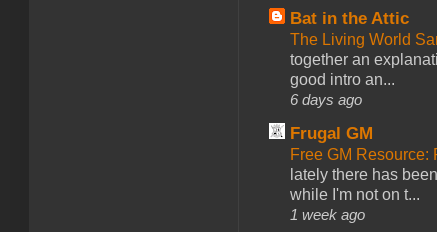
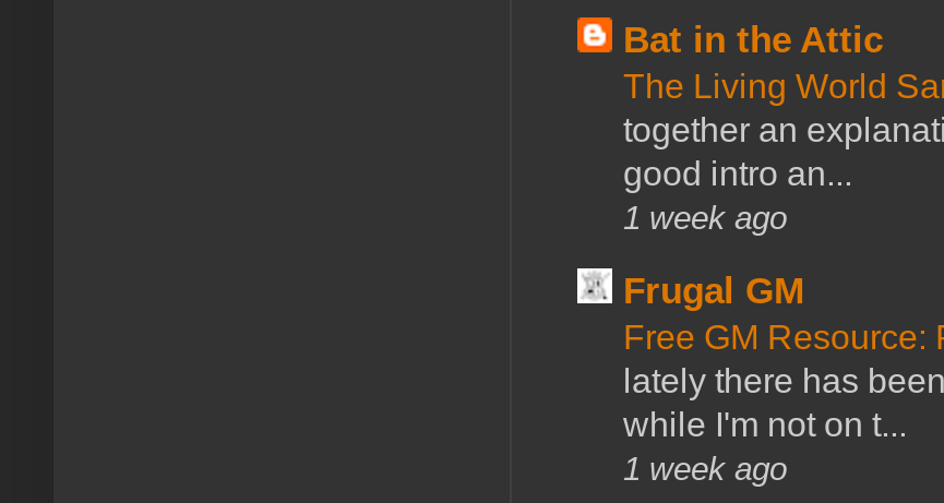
[290,91,362,108] 6 days ago -> [623,198,787,235] 1 week ago

